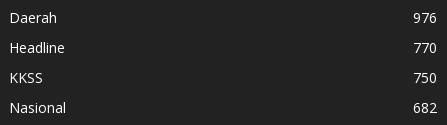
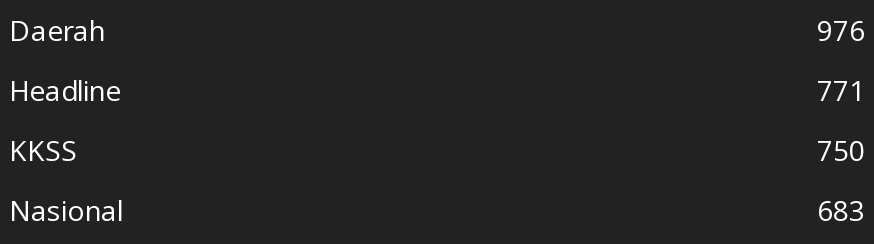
[413,38,437,57] 770 -> [817,71,865,109] 771
[413,98,437,117] 682 -> [817,191,865,229] 683

